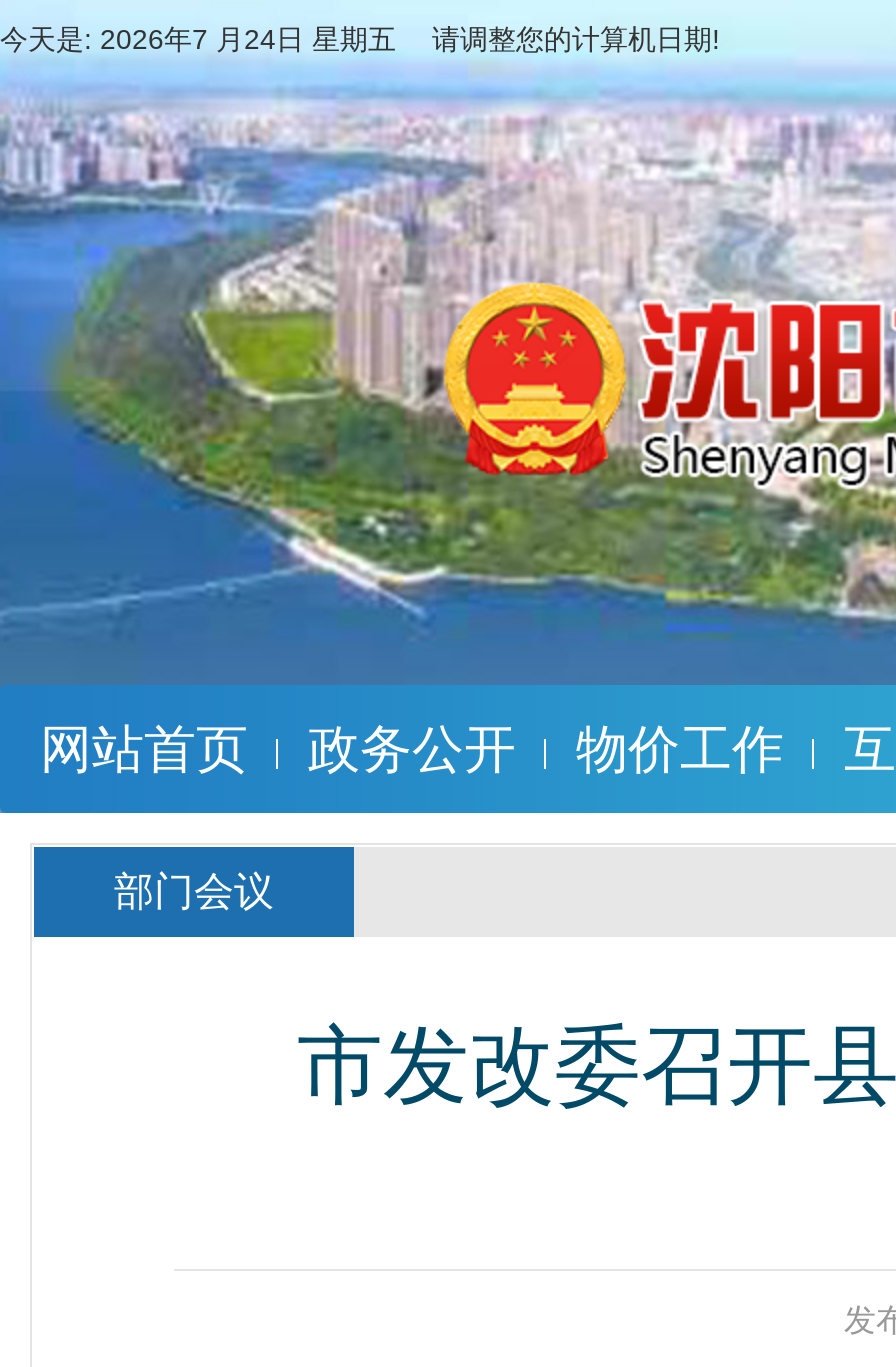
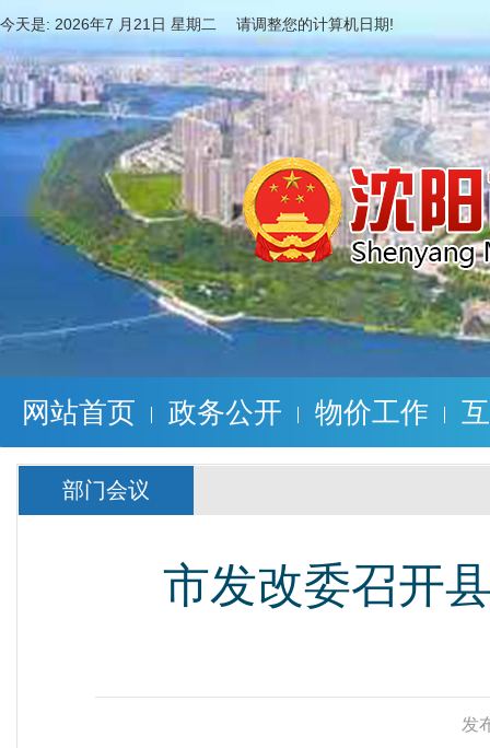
[0,23,720,55] 今天是: 2026年7 月24日 星期五 请调整您的计算机日期! -> [0,15,394,33] 今天是: 2026年7 月21日 星期二 请调整您的计算机日期!

